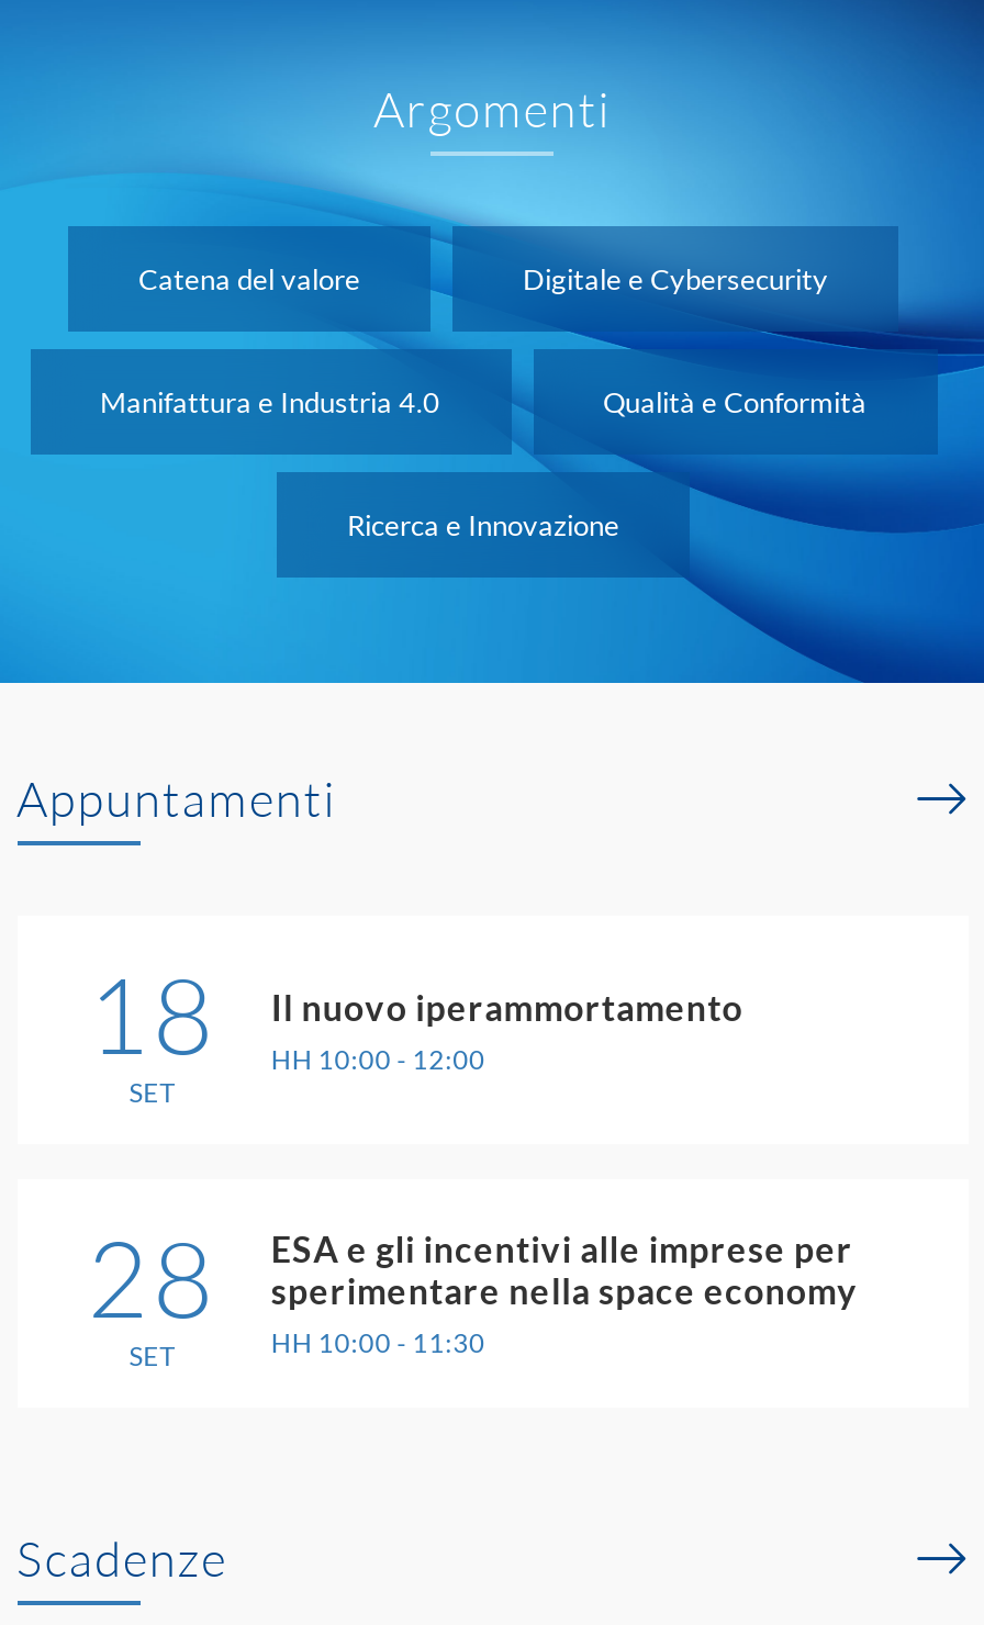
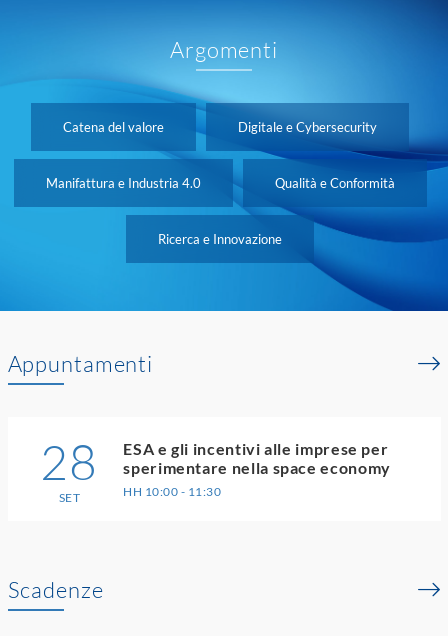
[87,949,218,1109] 18 | SET -> none
[271,985,743,1075] Il nuovo iperammortamento | HH 10:00 - 12:00 -> none

